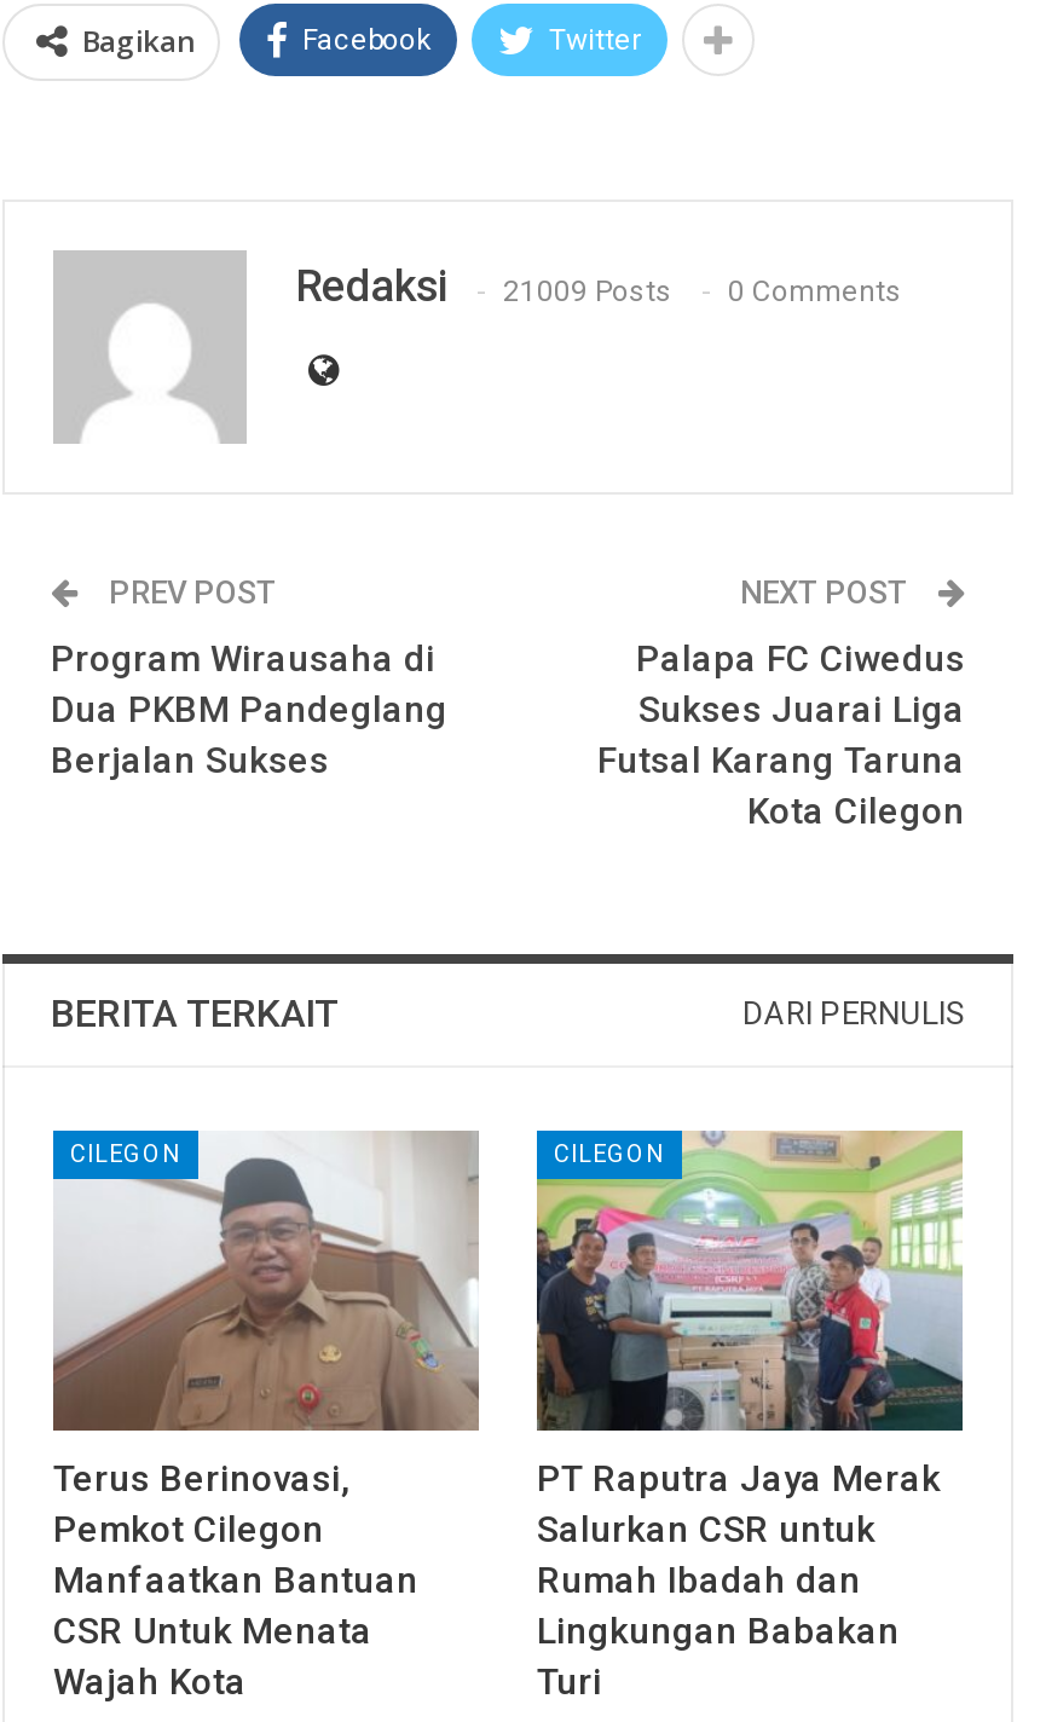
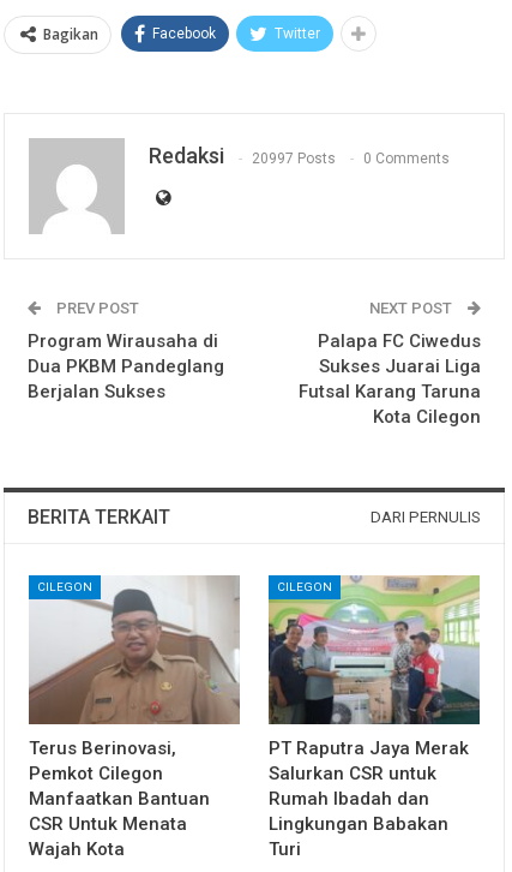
[295,261,902,312] Redaksi 21009 Posts 0 Comments -> [149,143,450,169] Redaksi 20997 Posts 0 Comments

